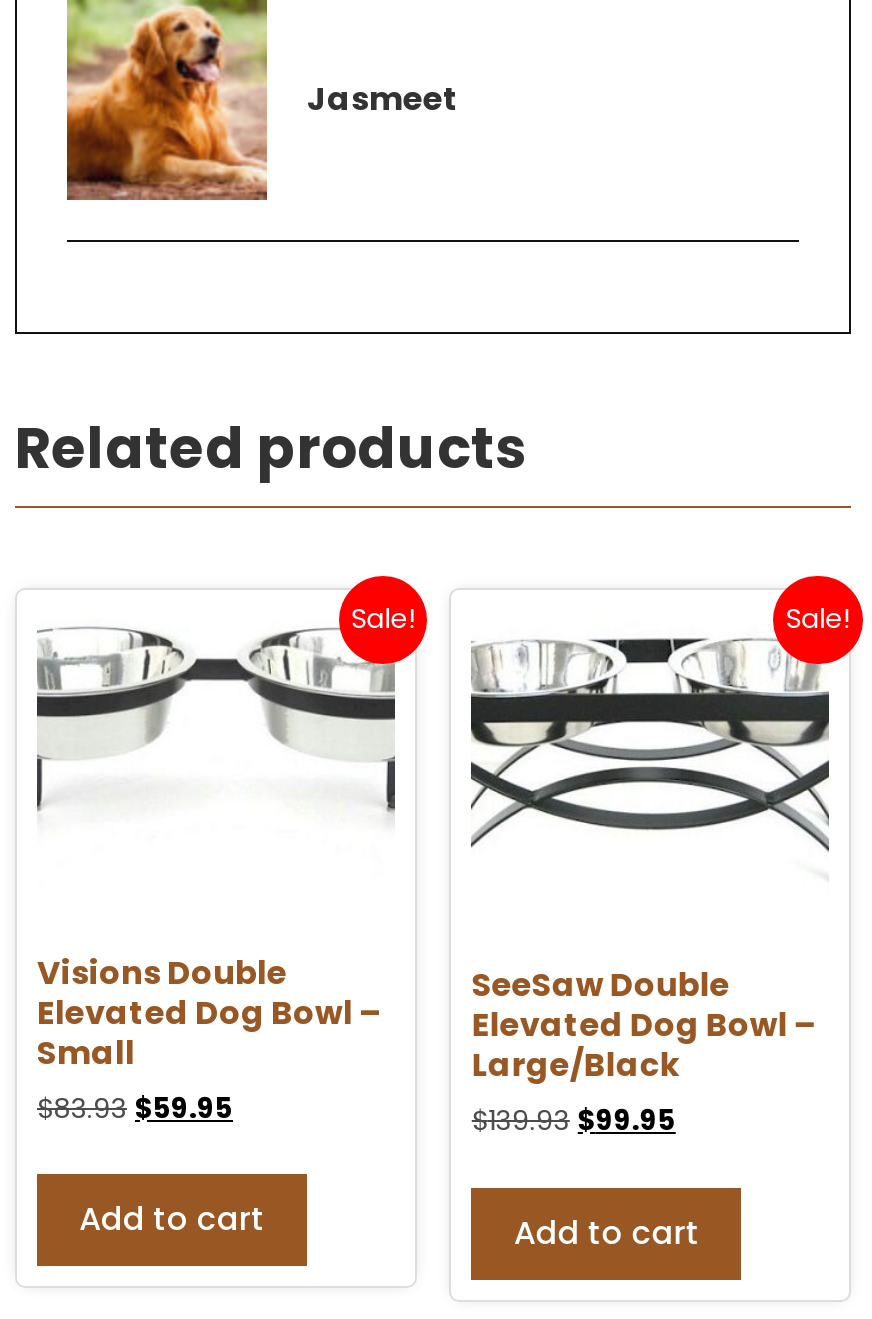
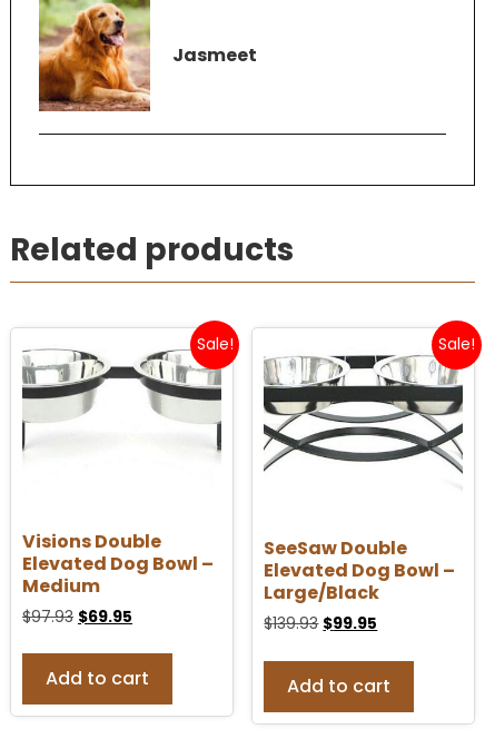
[37,1029,233,1127] Small | $83.93 $59.95 -> [22,573,132,627] Medium | $97.93 $69.95

